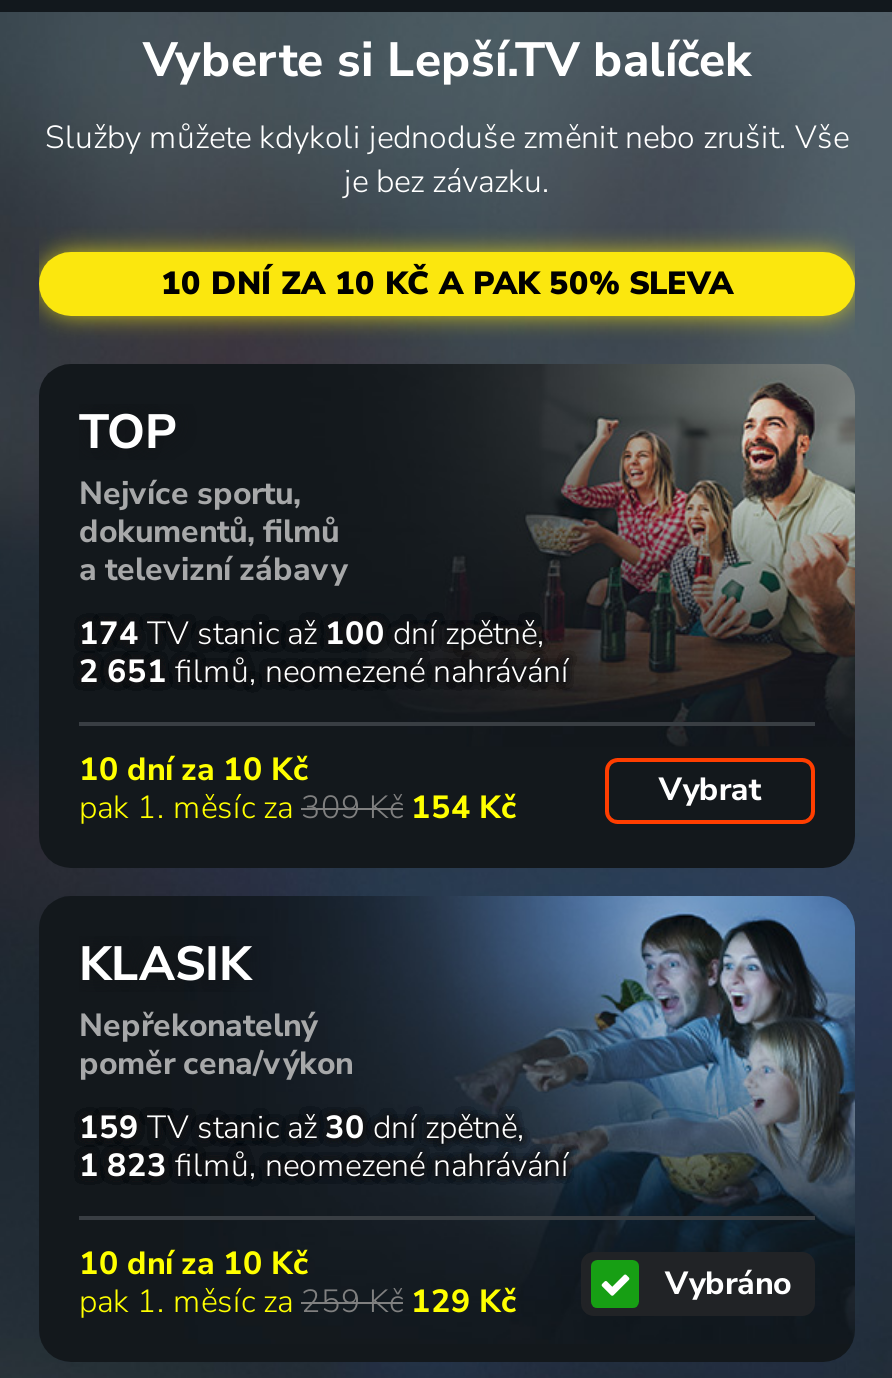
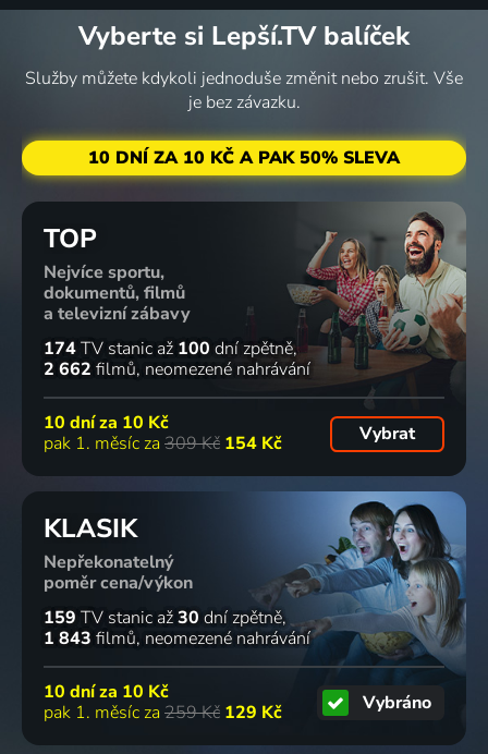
[79,650,569,694] 2 651 filmů neomezené nahrávání -> [44,357,310,381] 2 662 filmů neomezené nahrávání
[79,1143,569,1187] 1 823 filmů neomezené nahrávání -> [44,626,310,650] 1 843 filmů neomezené nahrávání

